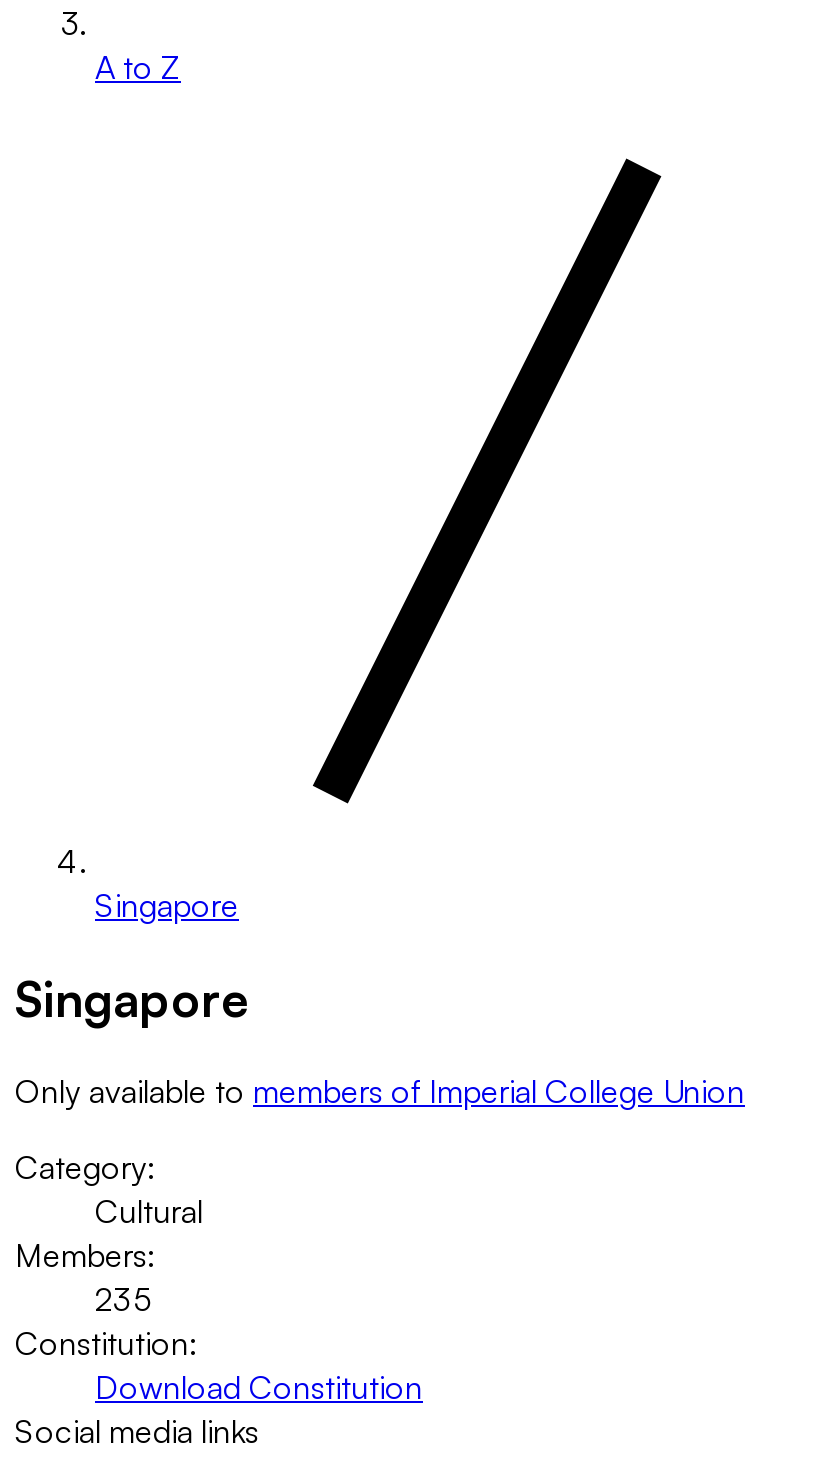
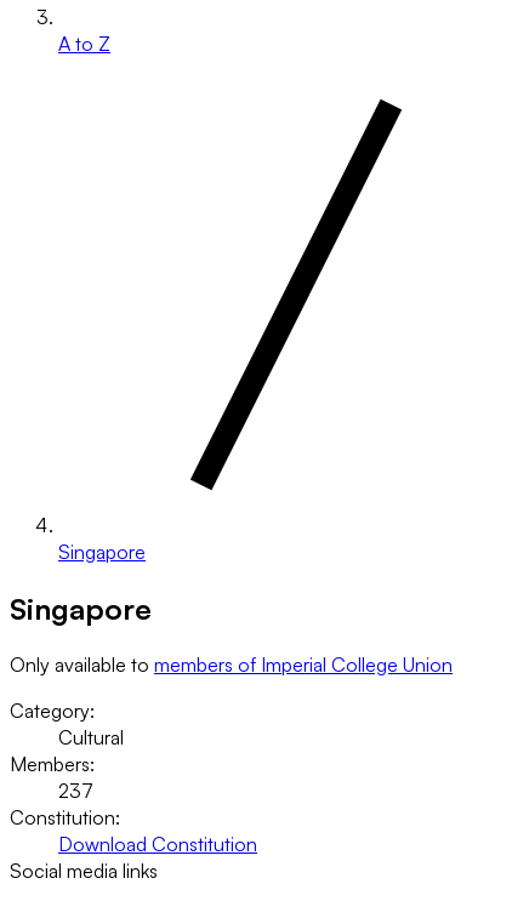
[95,1280,153,1320] 235 -> [58,779,93,803] 237

